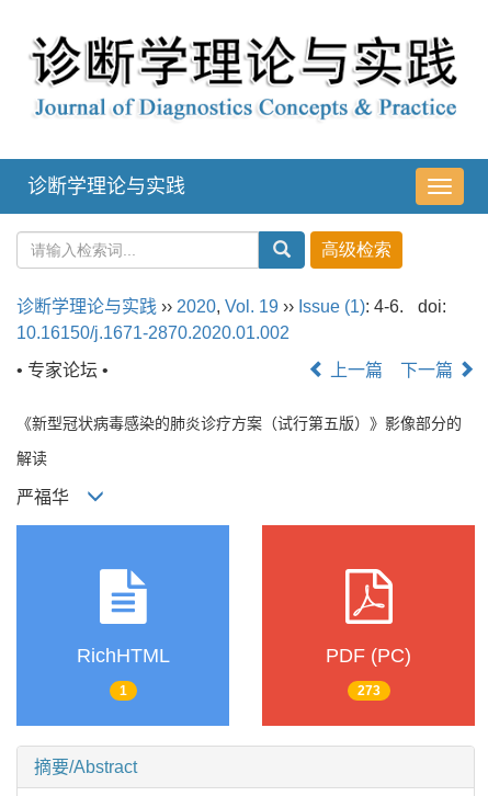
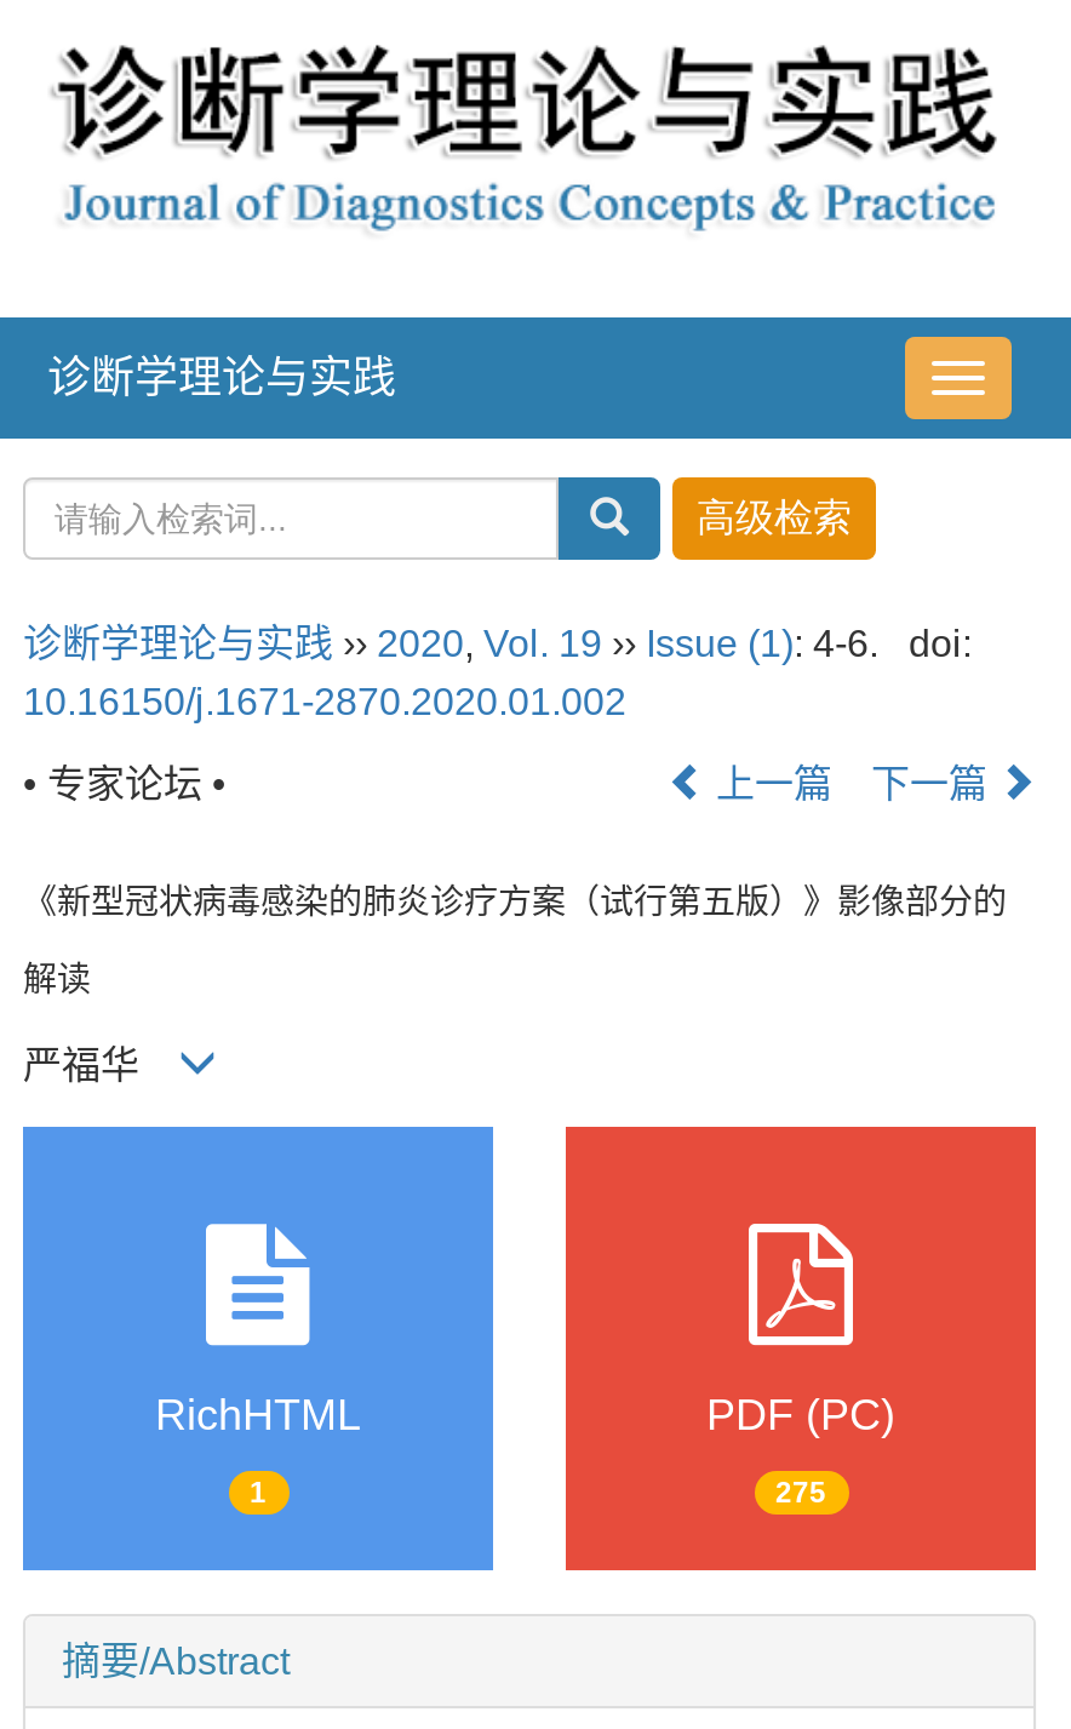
[357,684,380,699] 273 -> [775,1477,826,1511] 275

